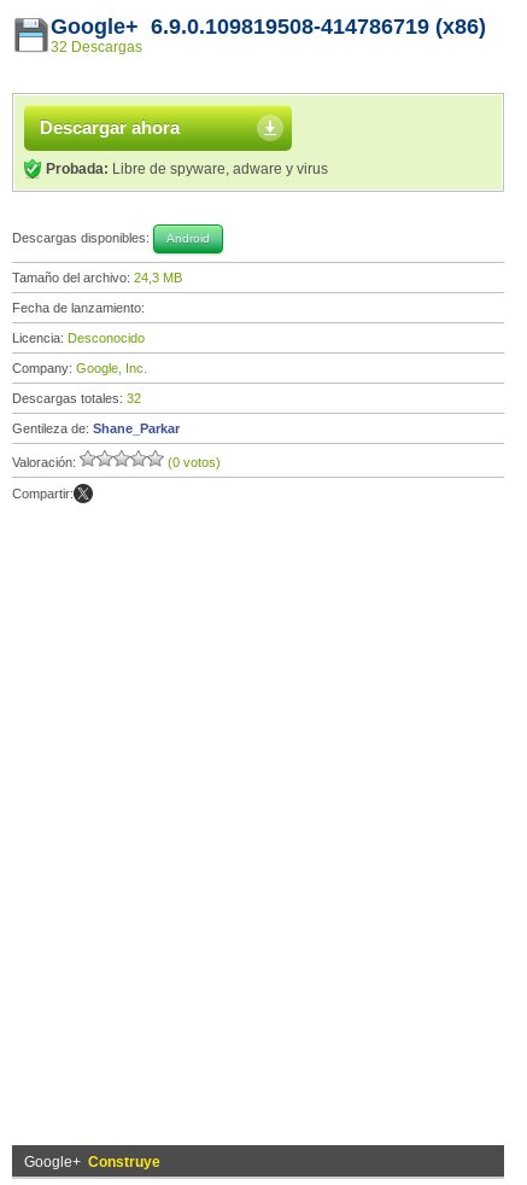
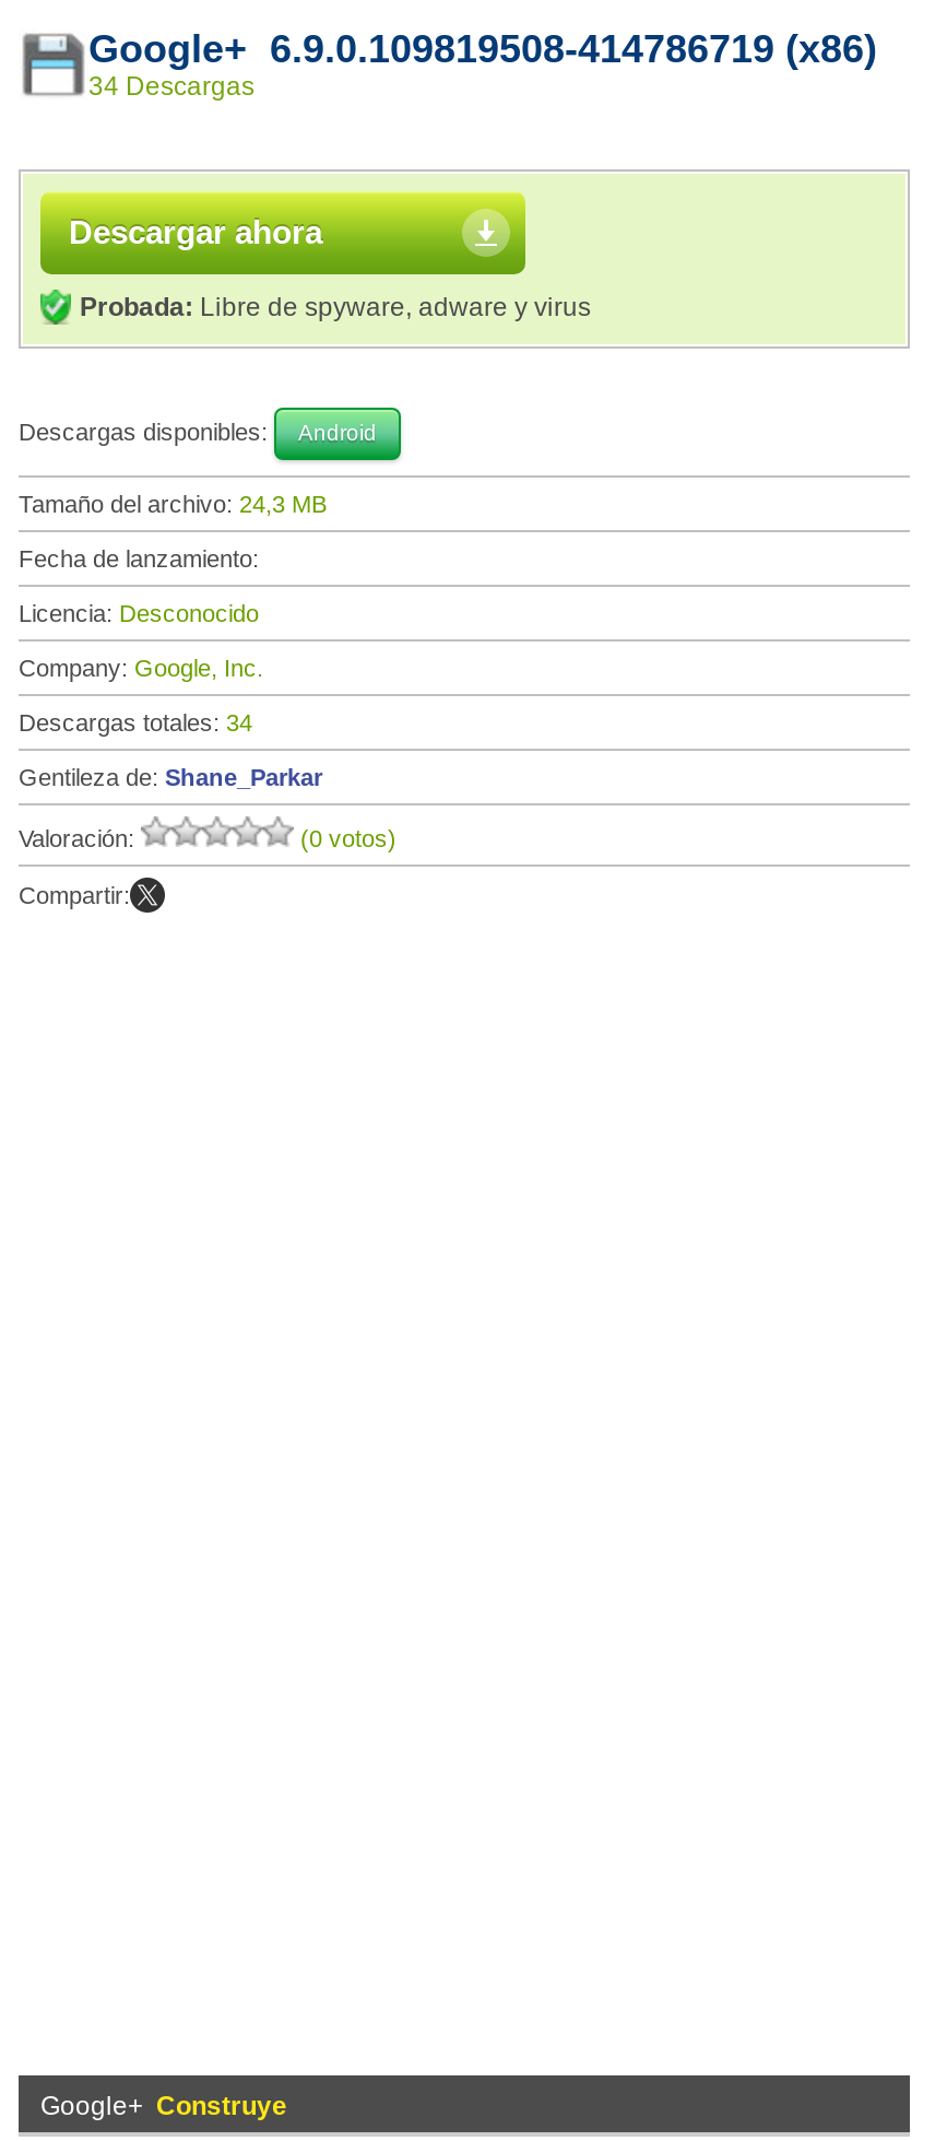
[51,39,142,56] 32 Descargas -> [88,71,254,102] 34 Descargas
[12,391,141,405] Descargas totales: 32 -> [19,709,252,736] Descargas totales: 34

